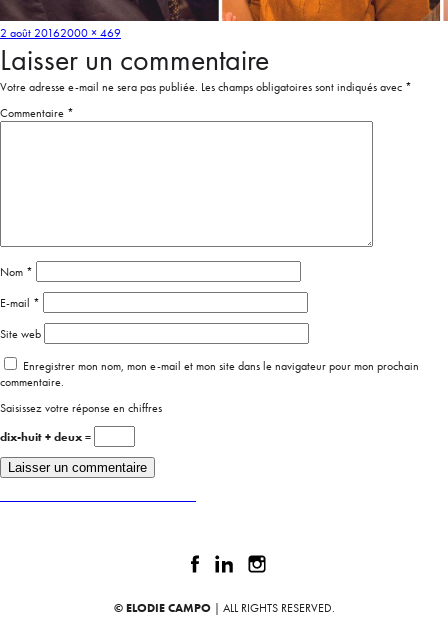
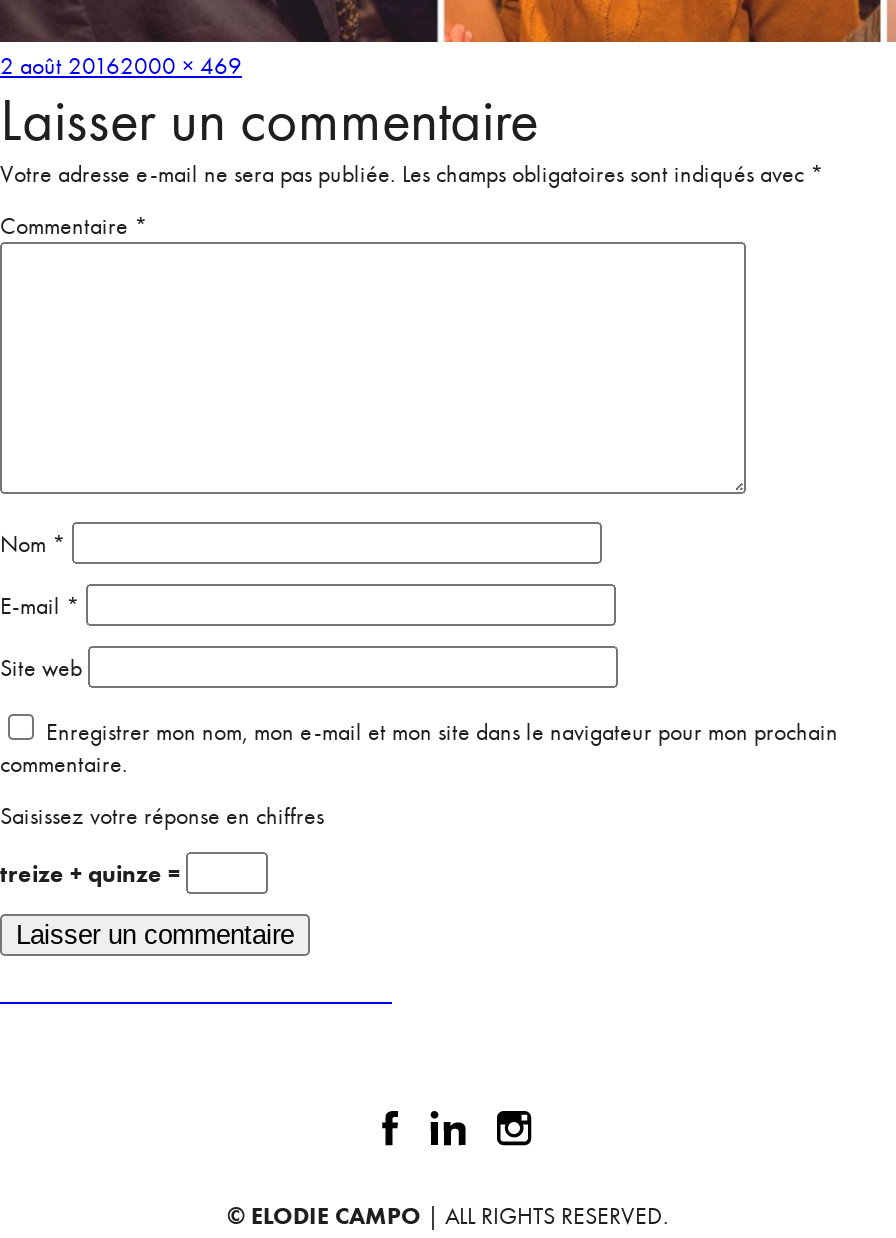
[0,429,94,445] dix-huit + deux = -> [0,858,186,890] treize + quinze =

